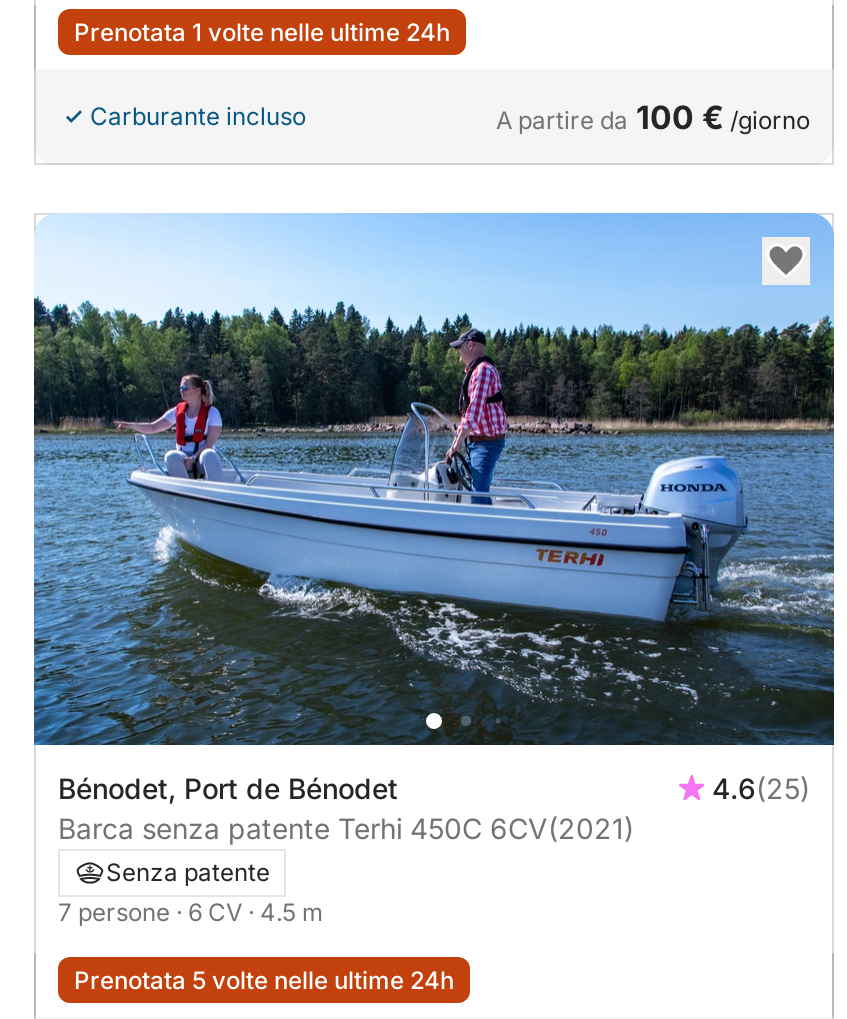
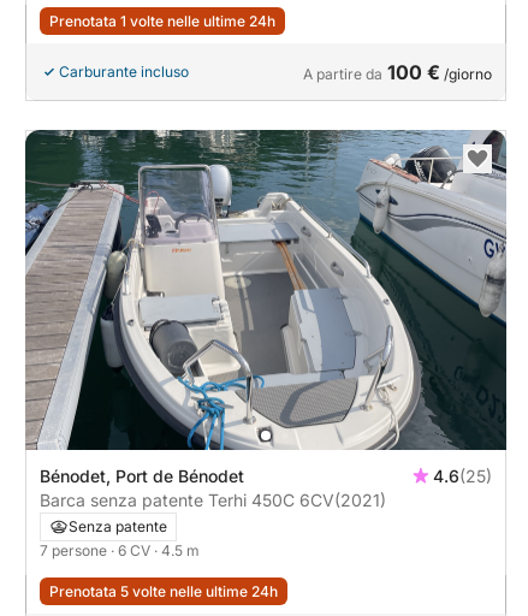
[32,211,836,747] [image] -> [24,129,508,451] [image]

